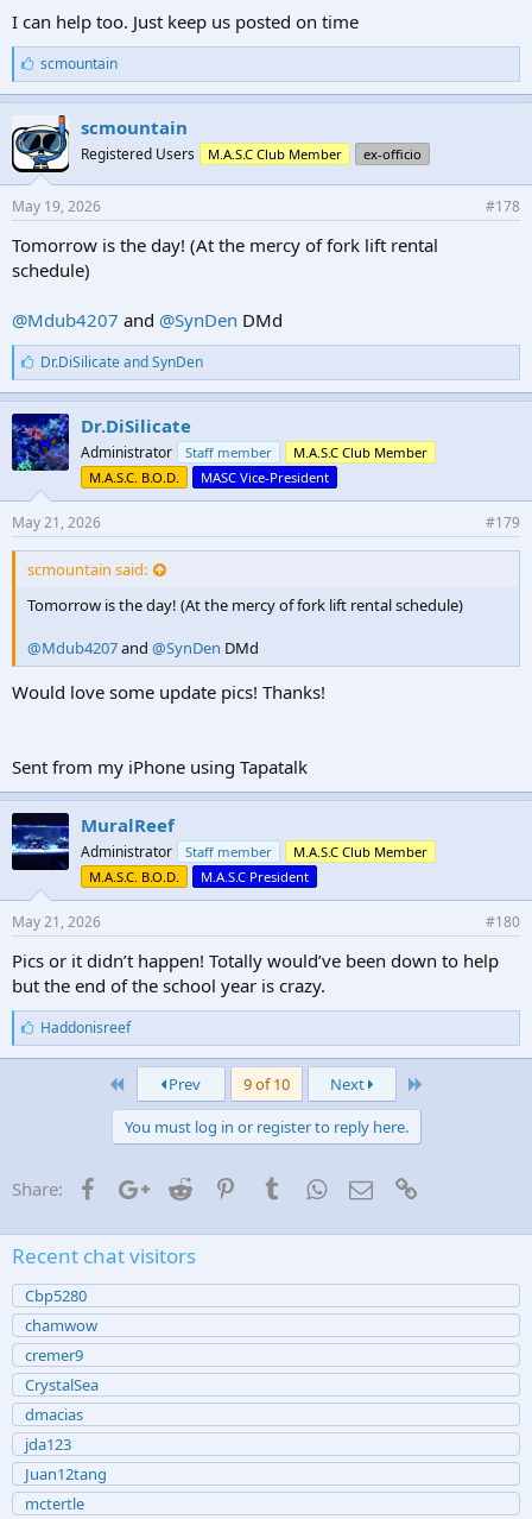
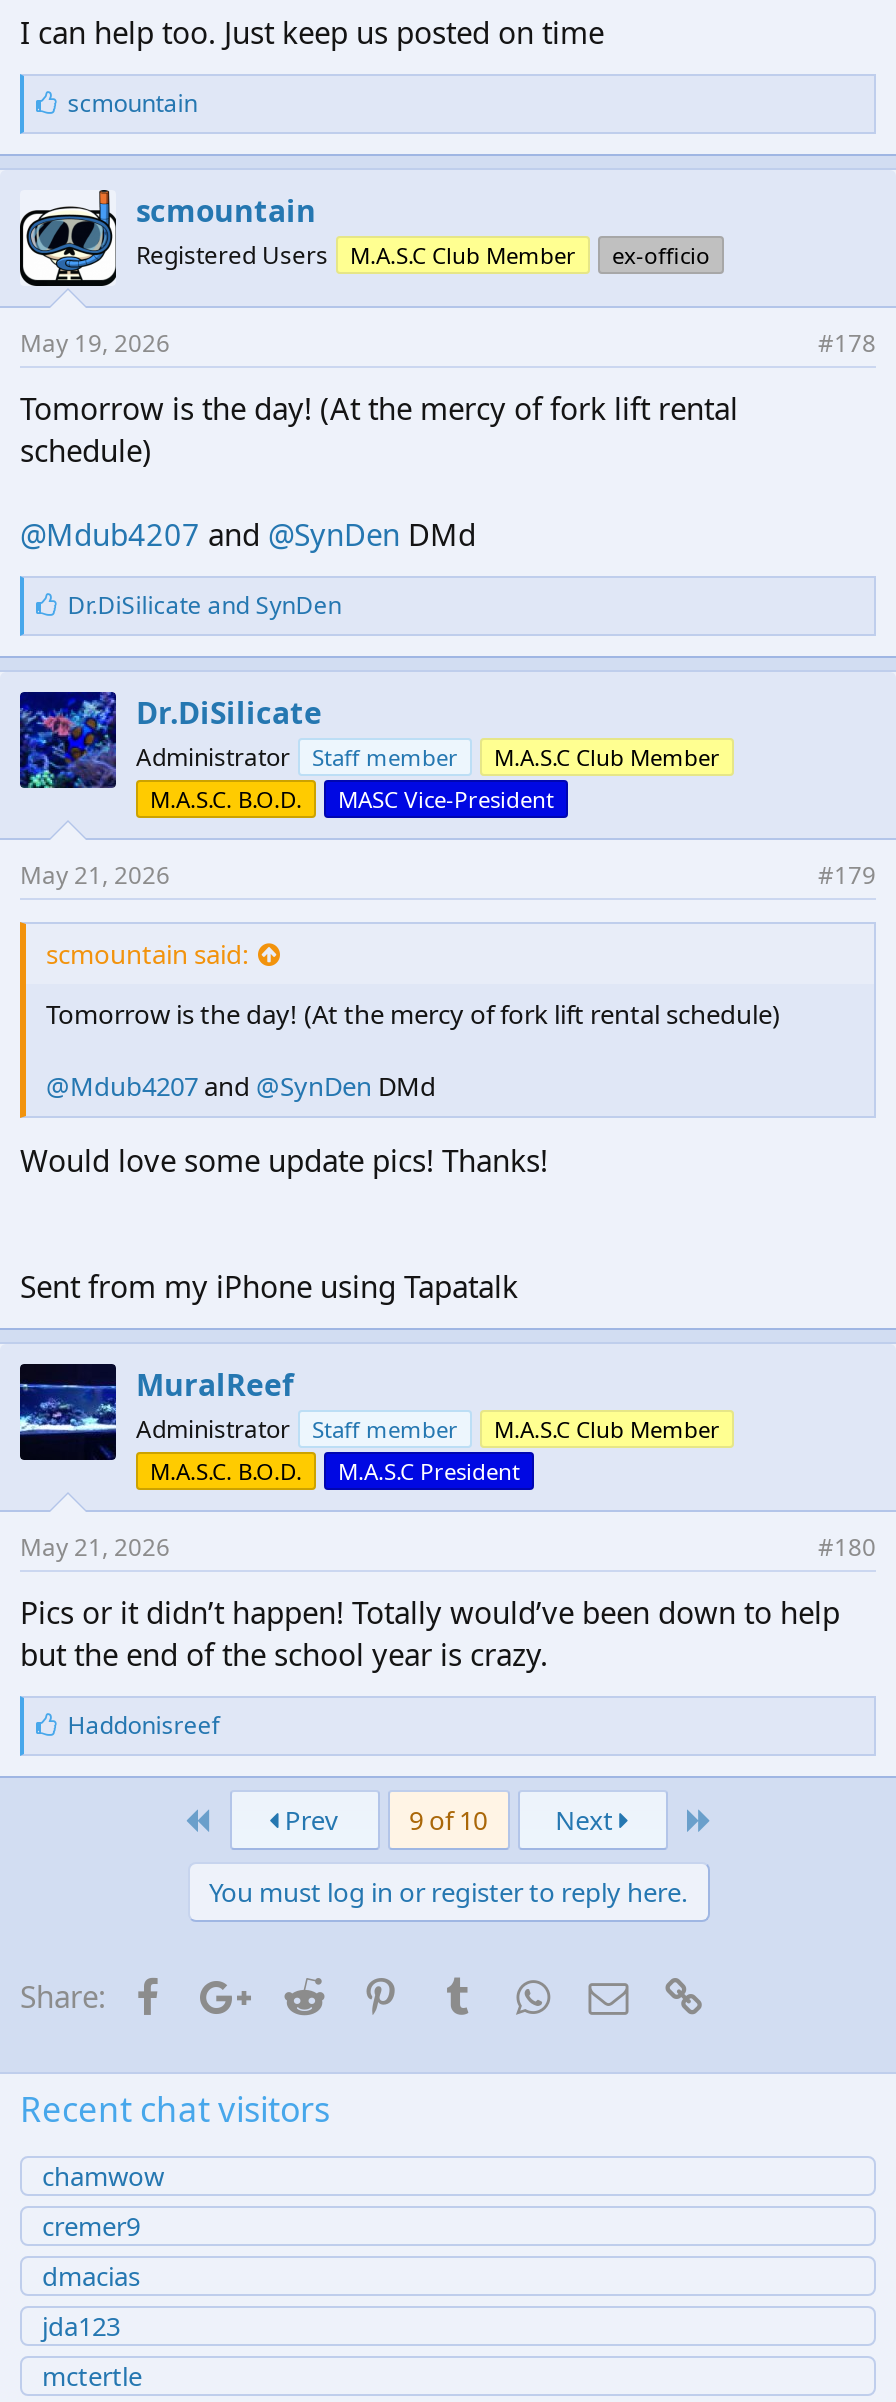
[25,1285,87,1306] Cbp5280 -> none
[25,1374,99,1395] CrystalSea -> none
[25,1463,107,1485] Juan12tang -> none

